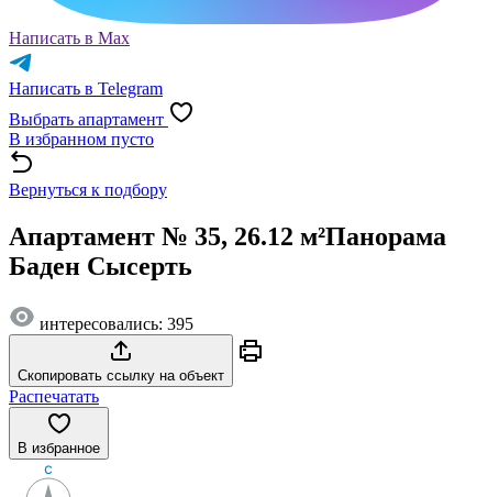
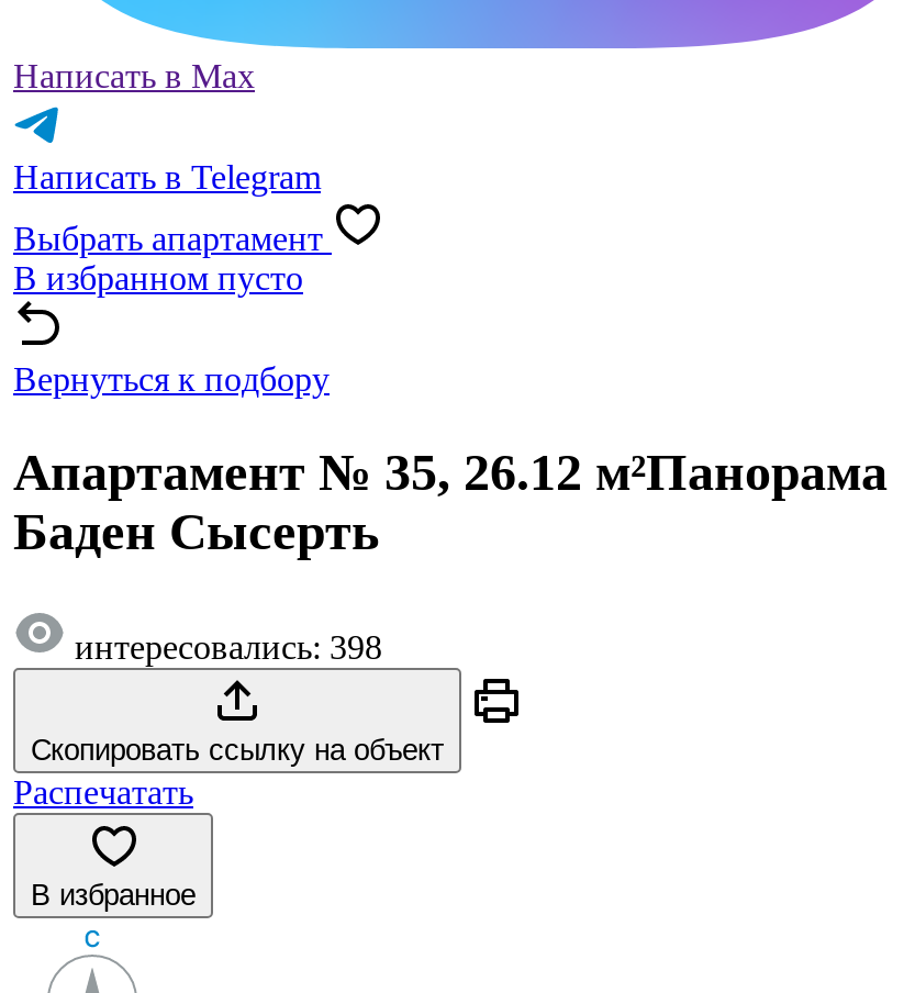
[35,314,193,333] интересовались: 395 -> [66,628,382,665] интересовались: 398

